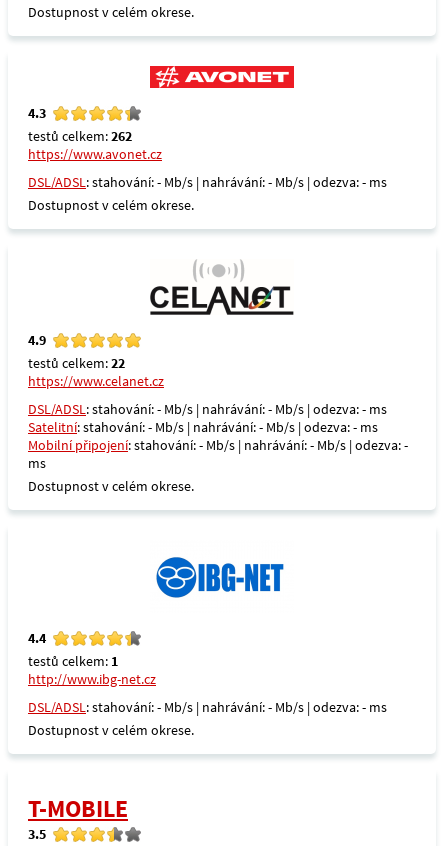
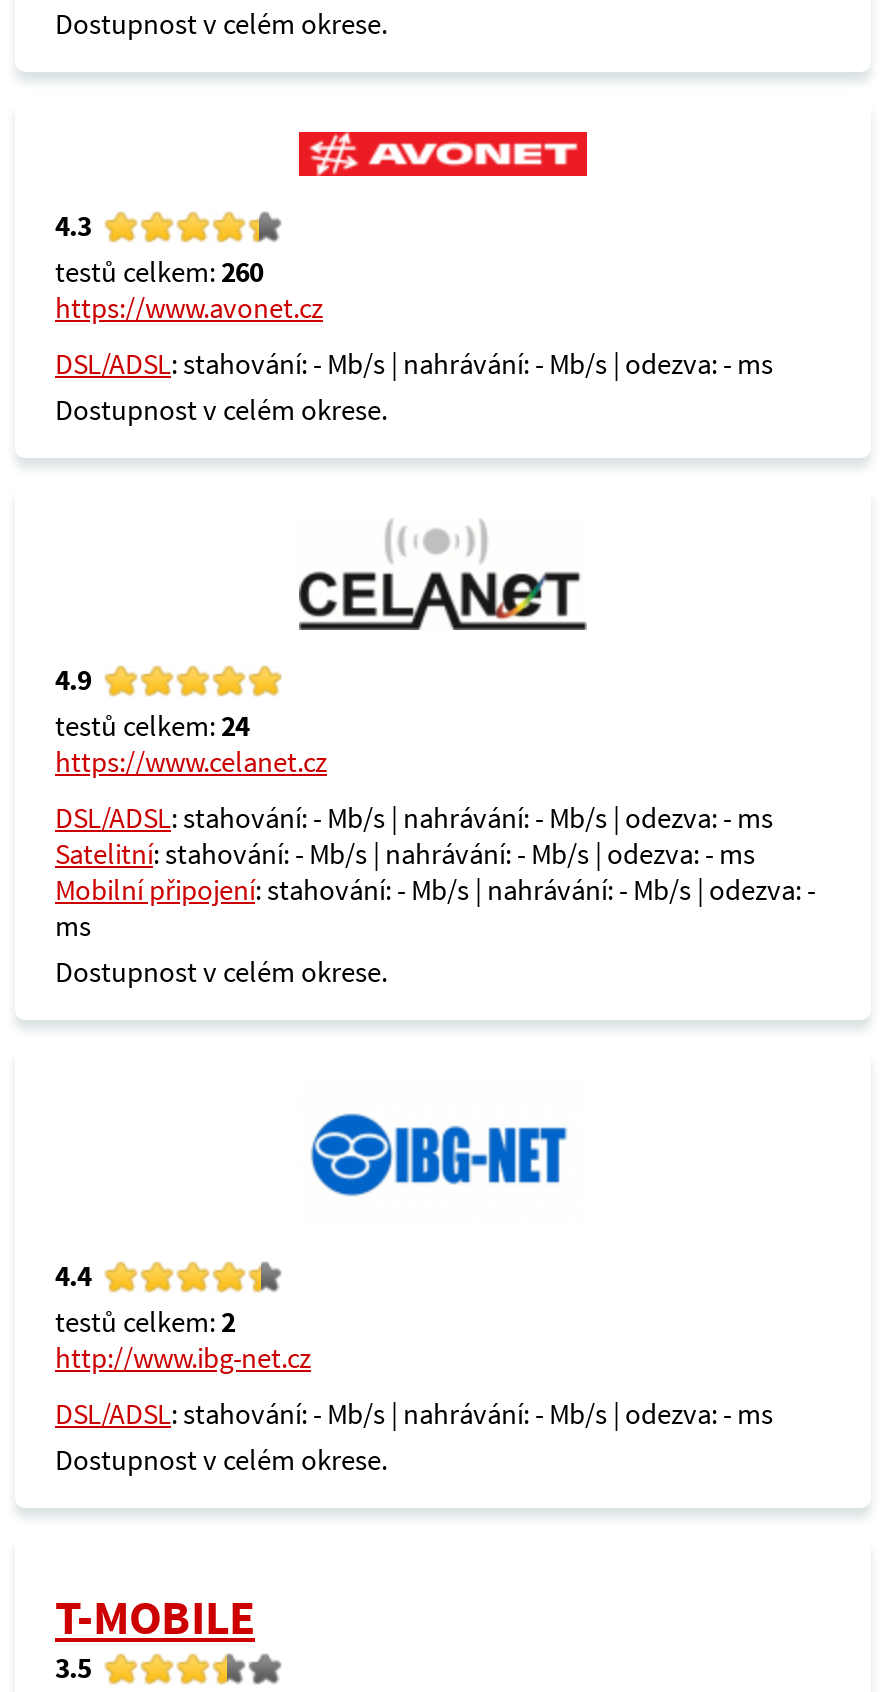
[28,127,132,145] testů celkem: 262 -> [55,254,263,290] testů celkem: 260
[28,354,125,372] testů celkem: 22 -> [55,708,249,744] testů celkem: 24
[28,652,118,670] testů celkem: 1 -> [55,1304,235,1340] testů celkem: 2

